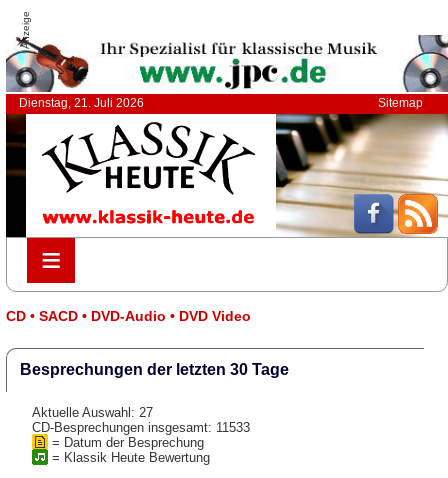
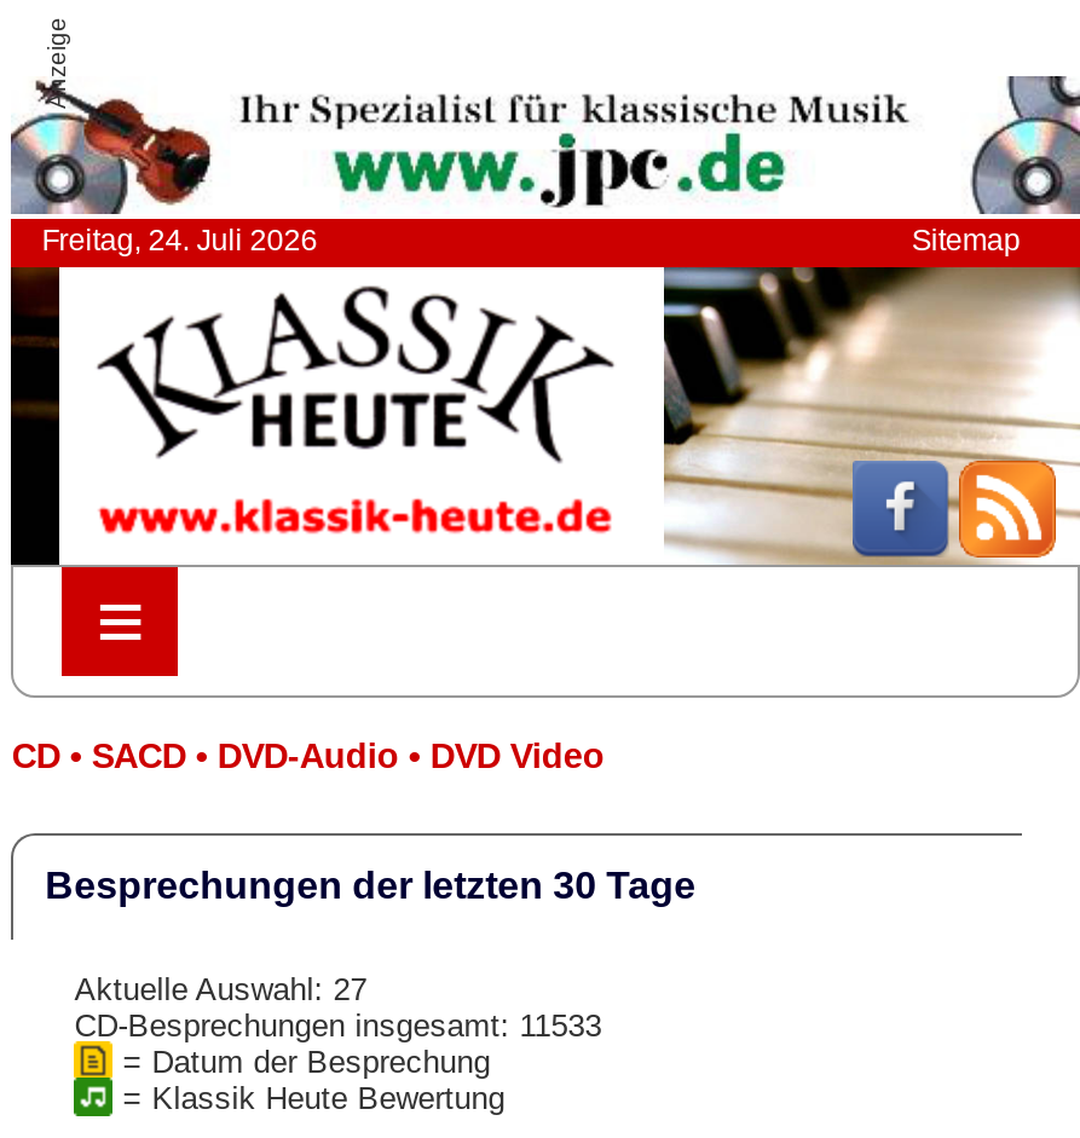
[19,96,144,110] Dienstag, 21. Juli 2026 -> [42,224,317,258] Freitag, 24. Juli 2026

